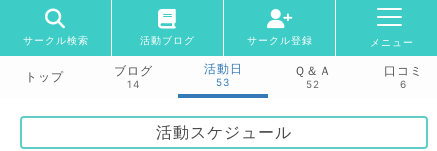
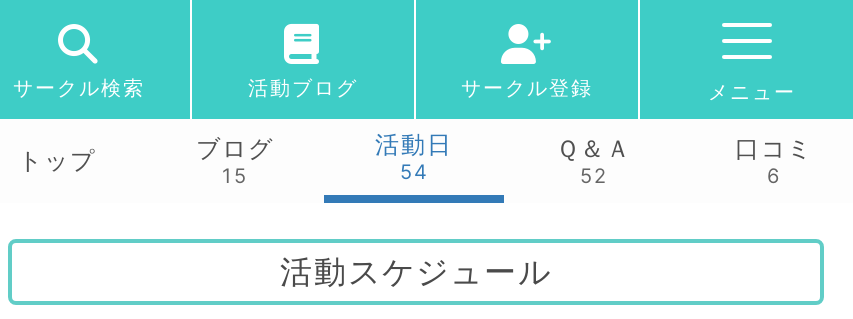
[127,78,140,90] 14 -> [222,163,248,187] 15
[216,76,230,88] 53 -> [400,159,428,183] 54

